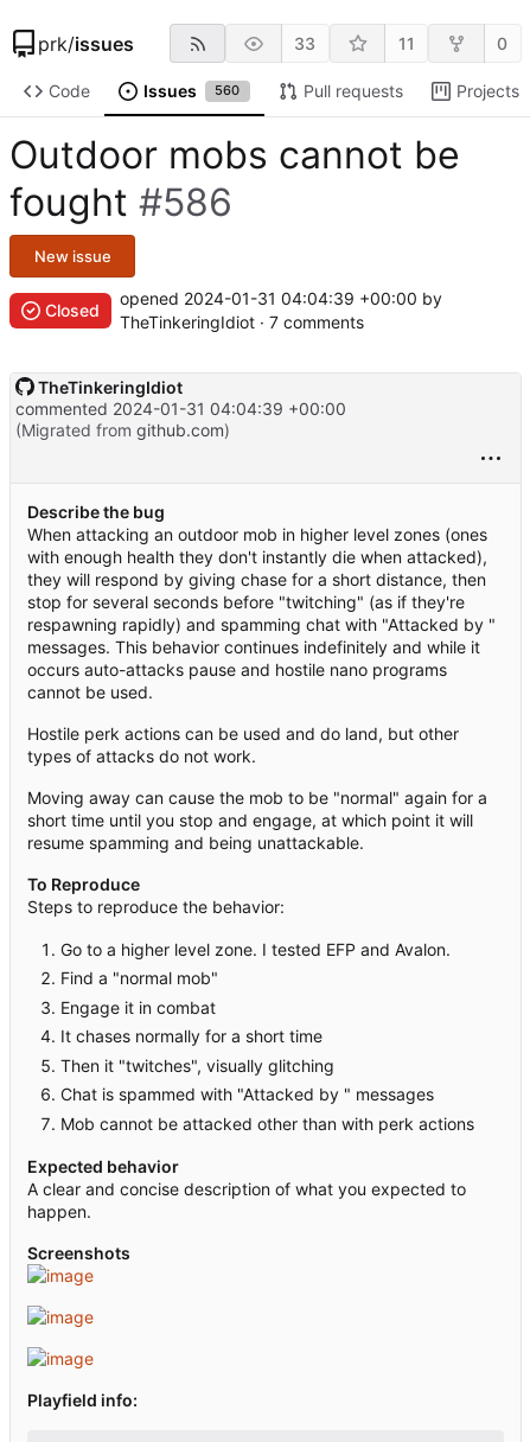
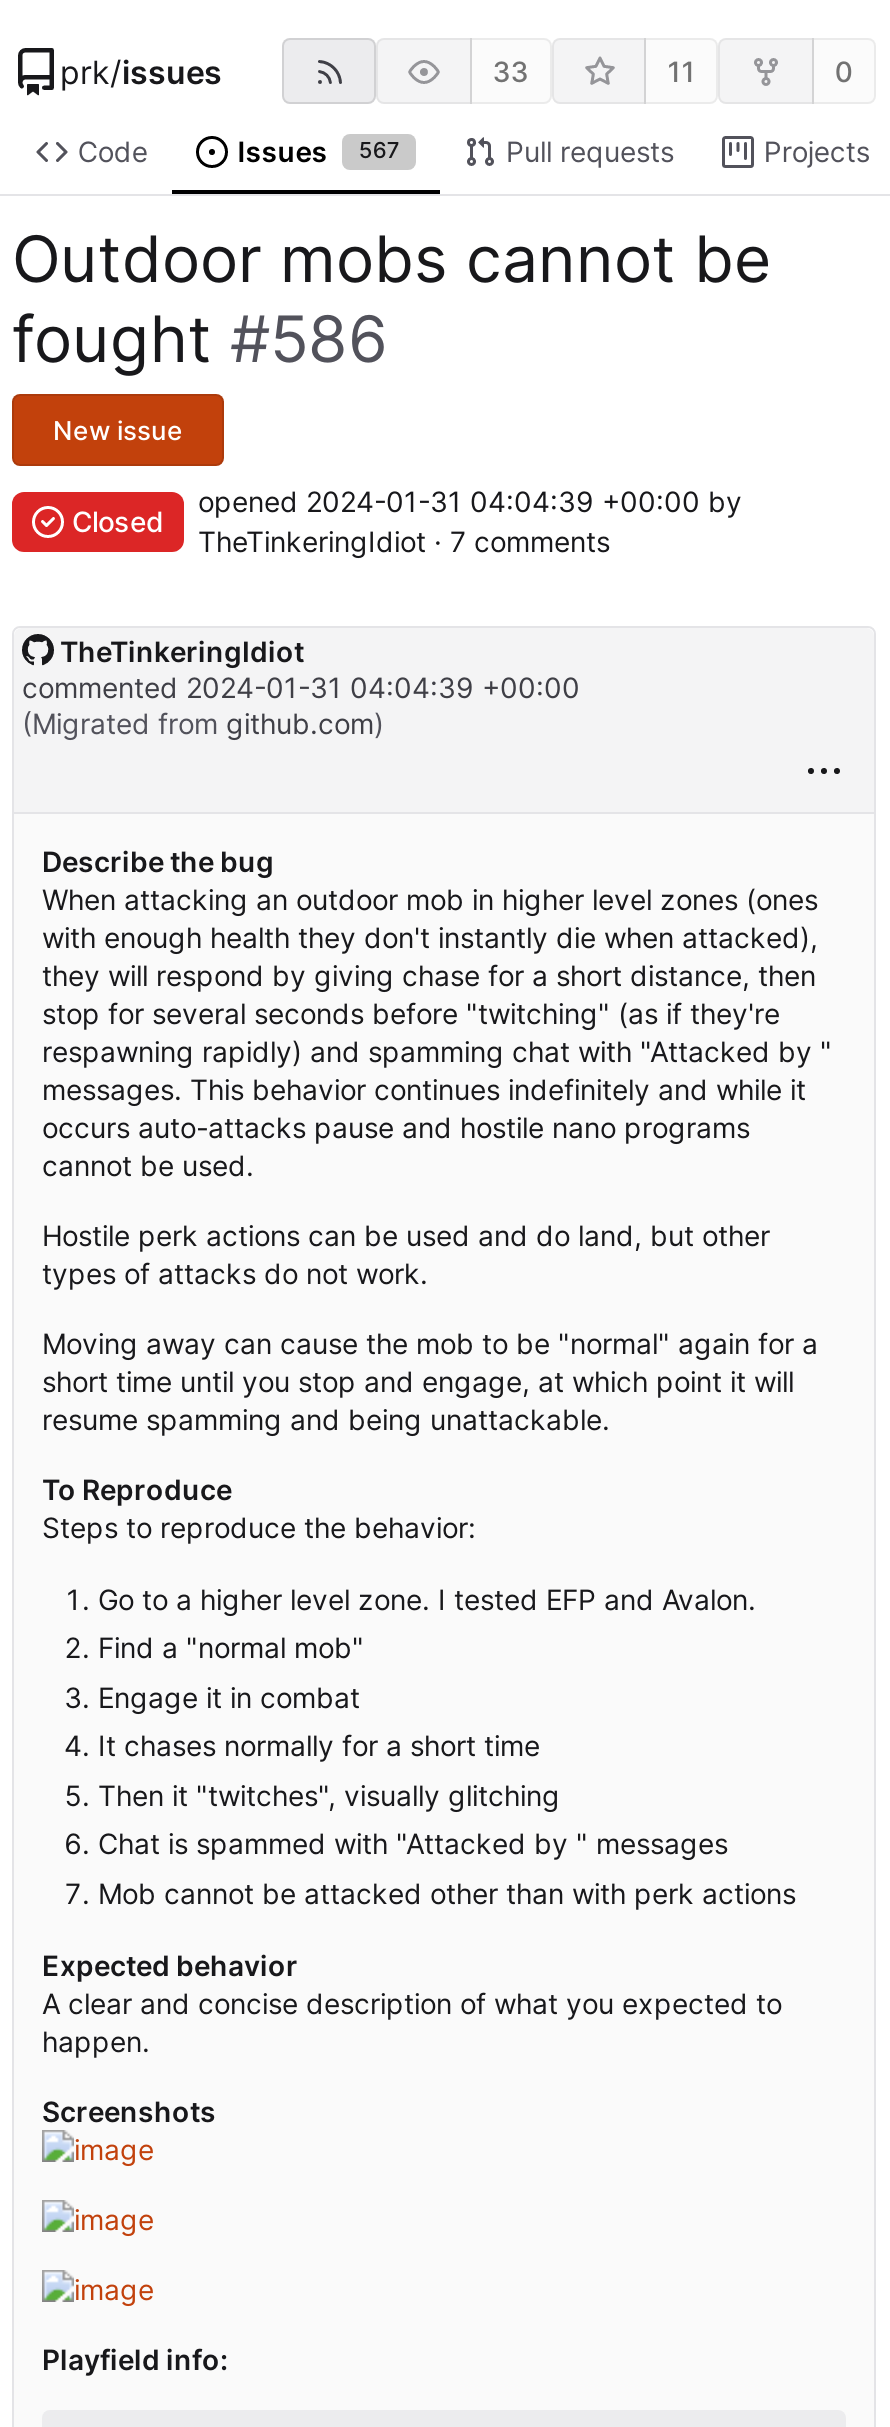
[143,81,240,101] Issues 560 -> [238,135,399,169] Issues 567

